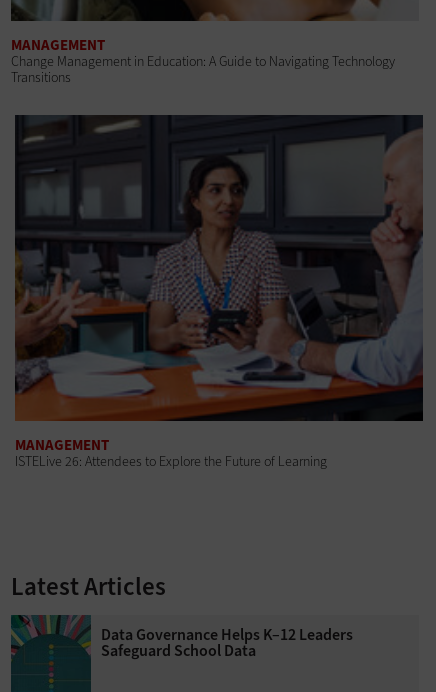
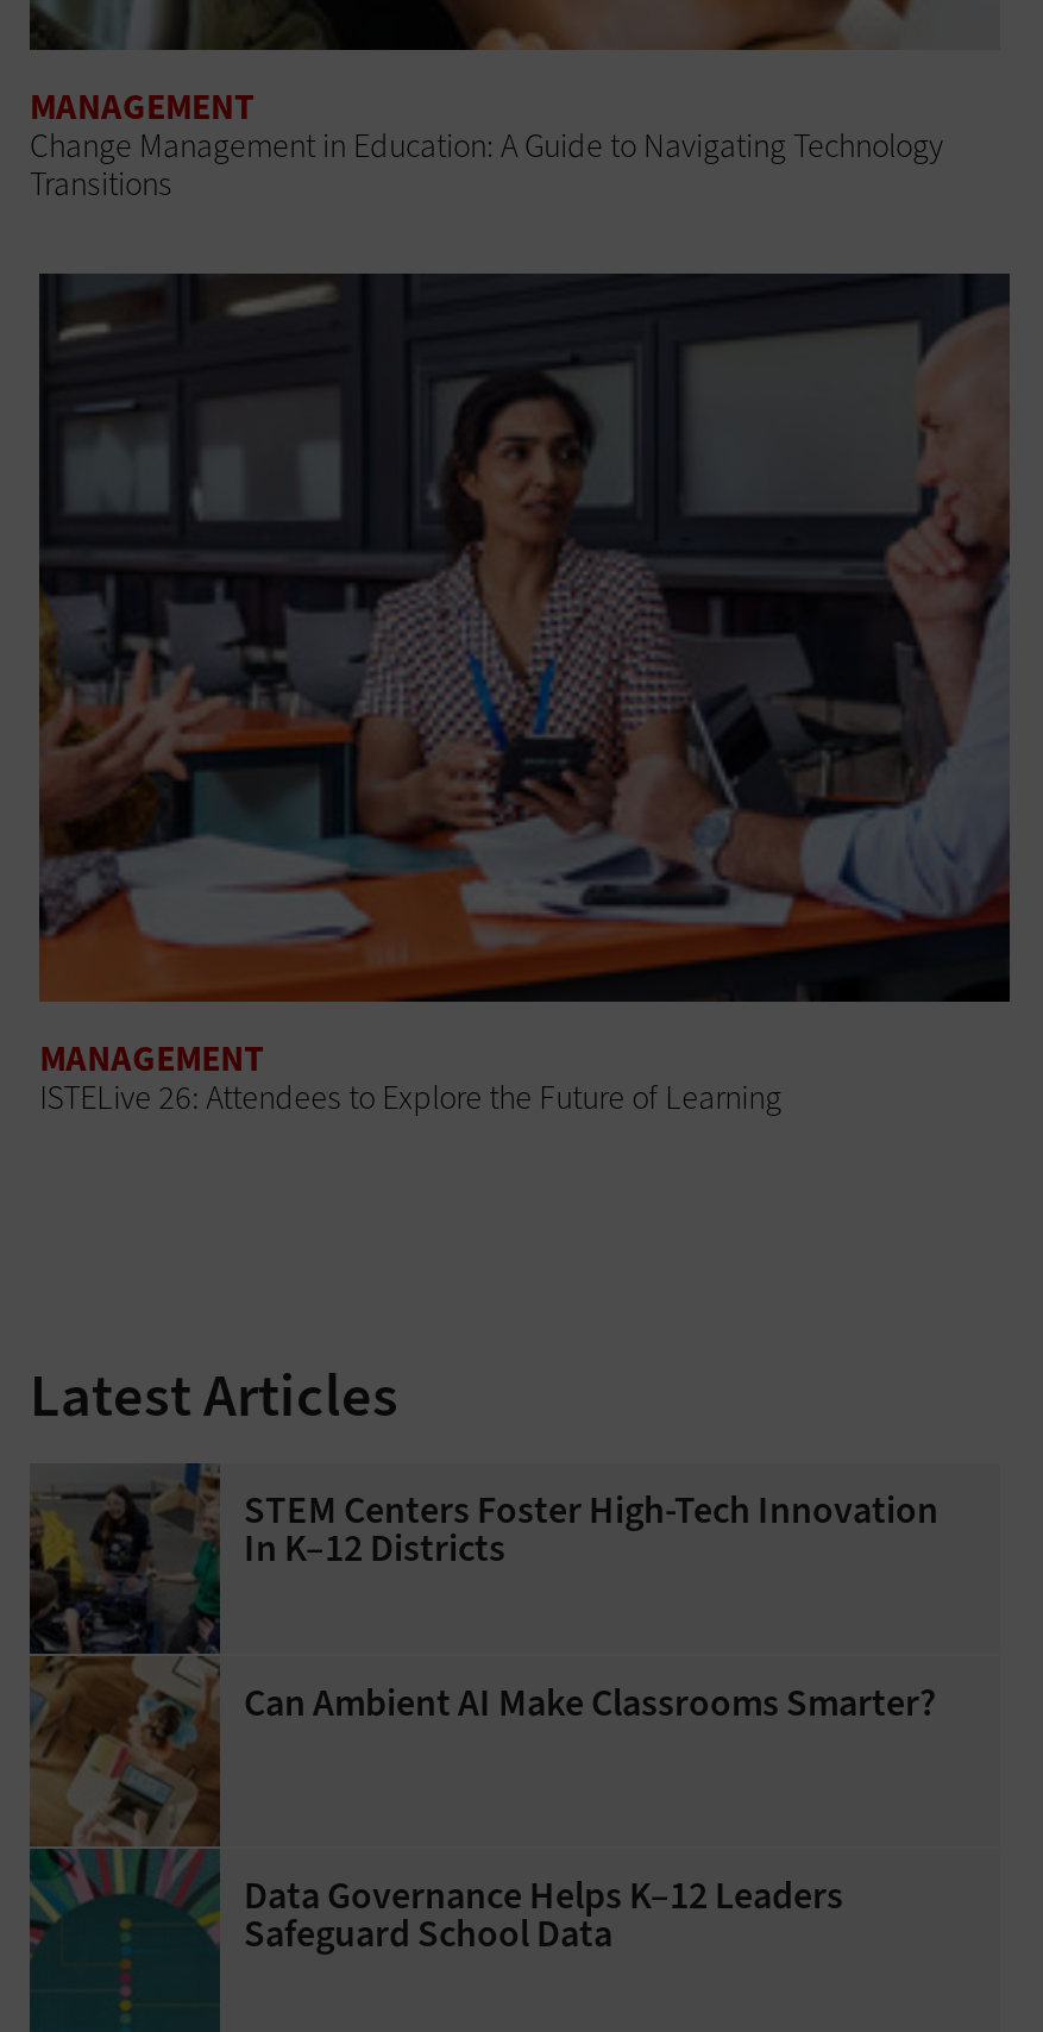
none -> [27,1461,938,1849] [image] | STEM Centers Foster High-Tech Innovation | In K–12 Districts | Can Ambient AI Make Classrooms Smarter?

